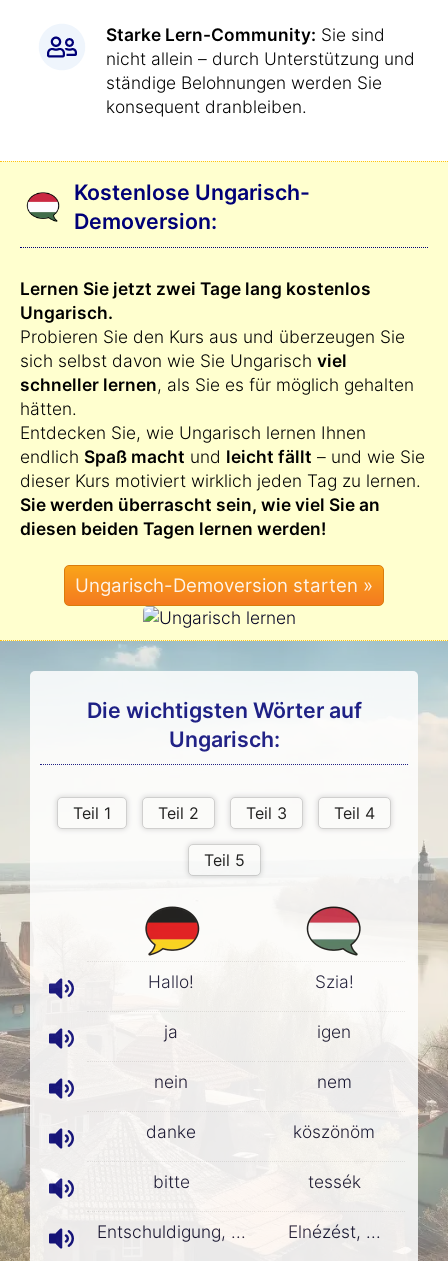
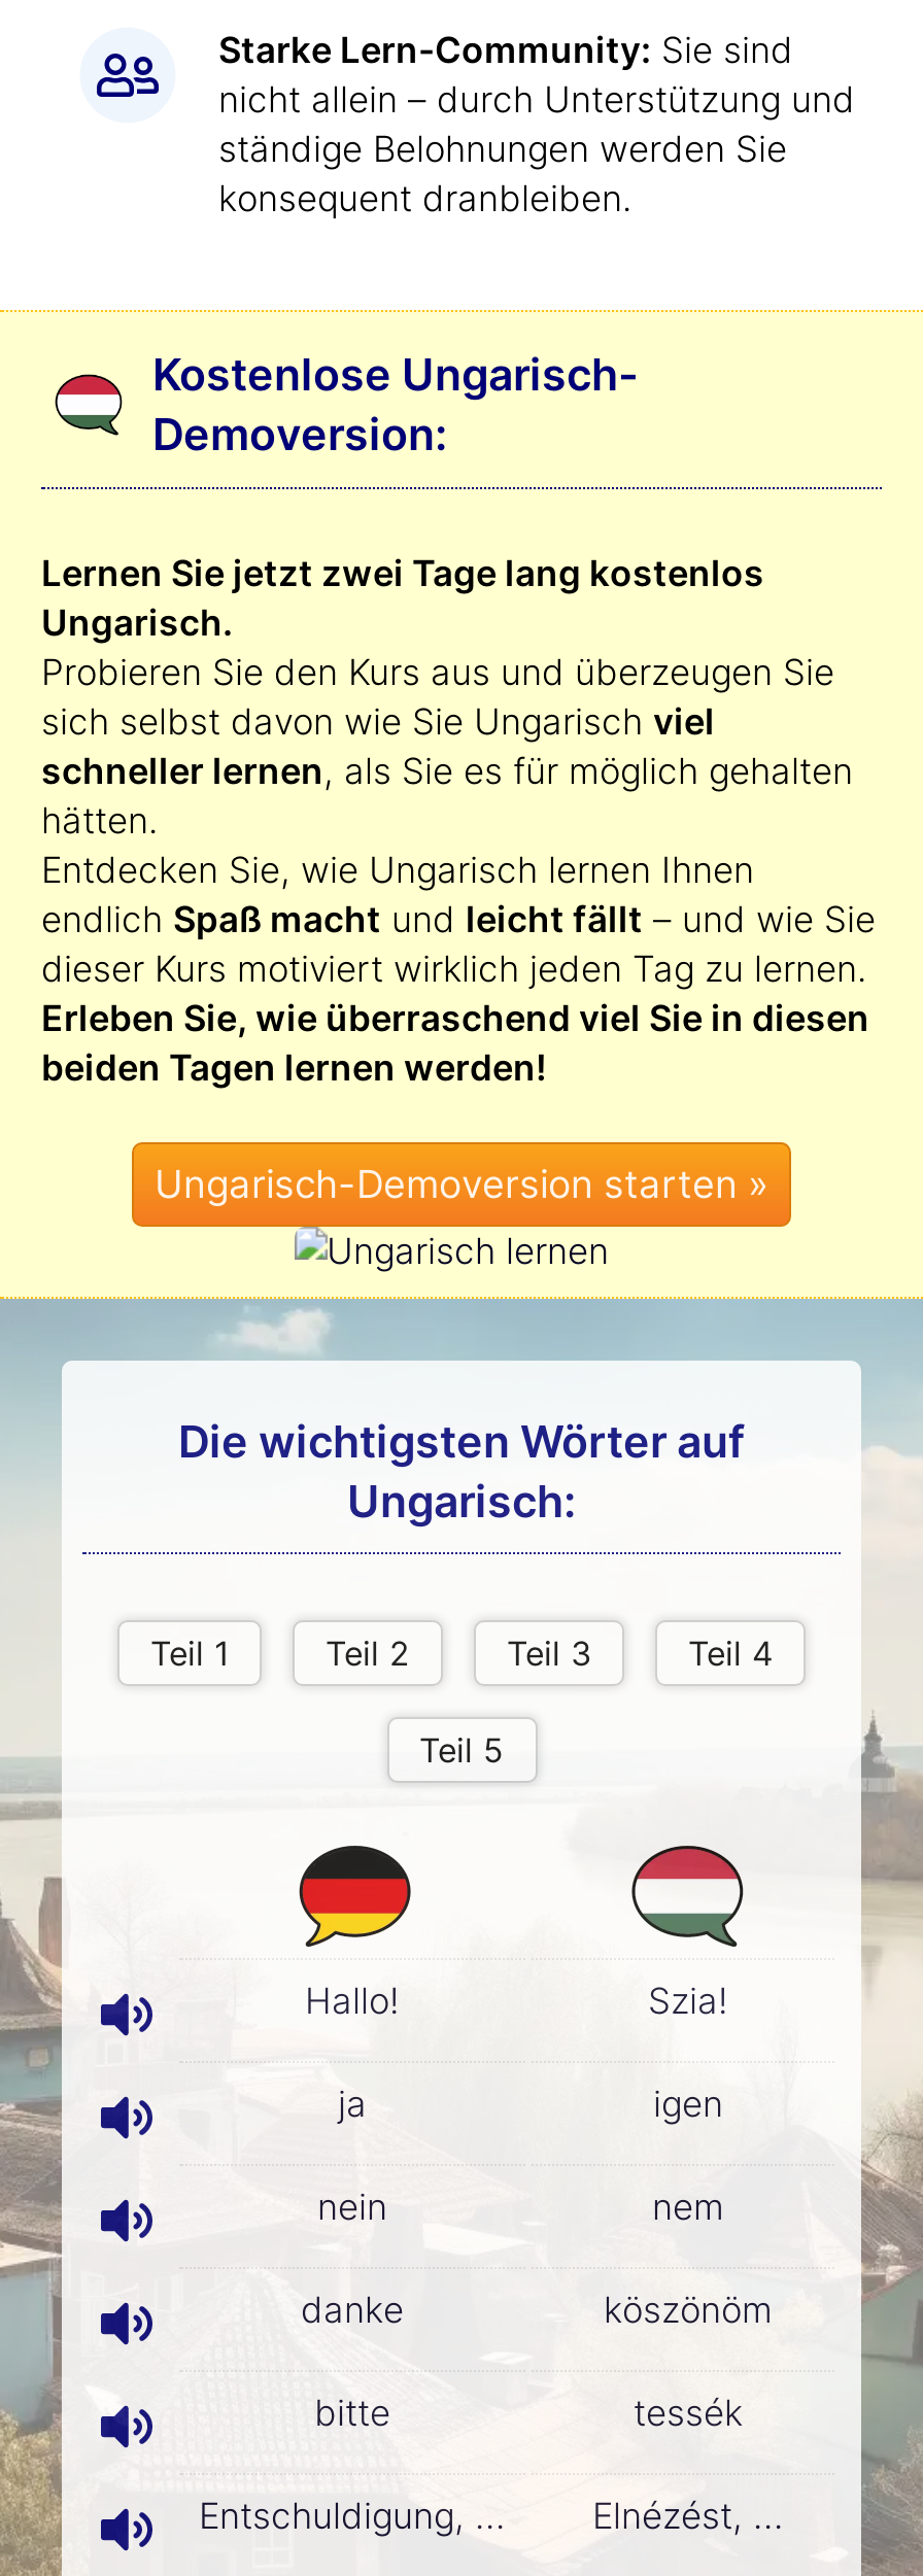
[20,494,380,539] Sie werden überrascht sein, wie viel Sie an | diesen beiden Tagen lernen werden! -> [41,997,869,1089] Erleben Sie, wie überraschend viel Sie in diesen | beiden Tagen lernen werden!

